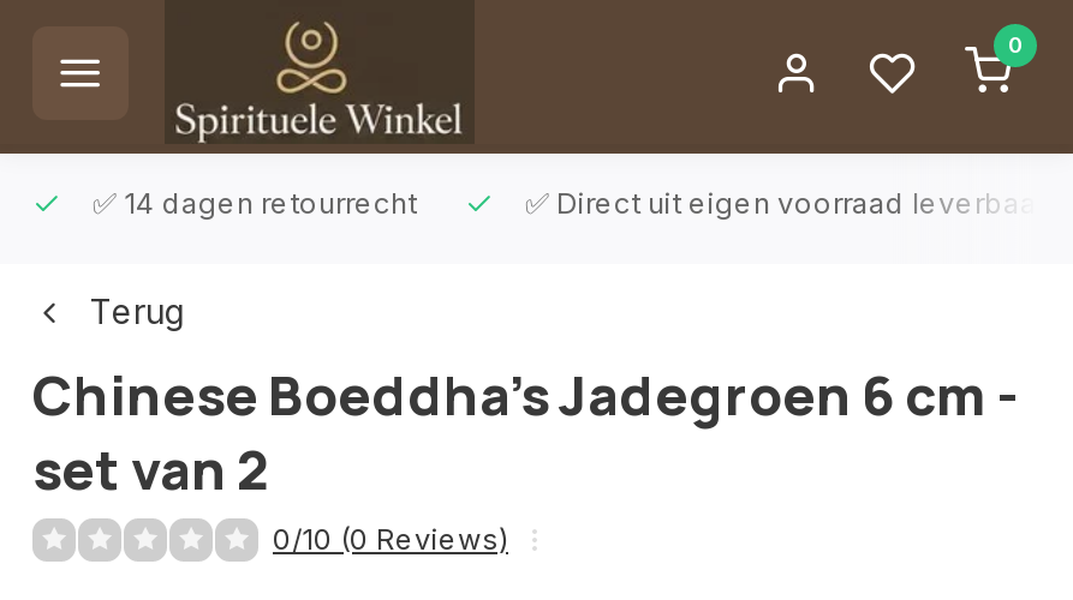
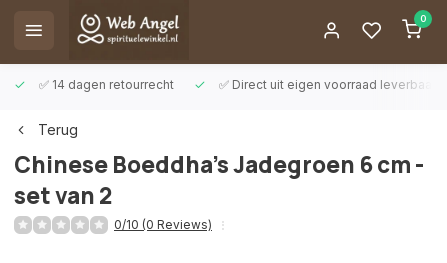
[174,22,463,144] [image] -> [74,13,192,59] [image]

